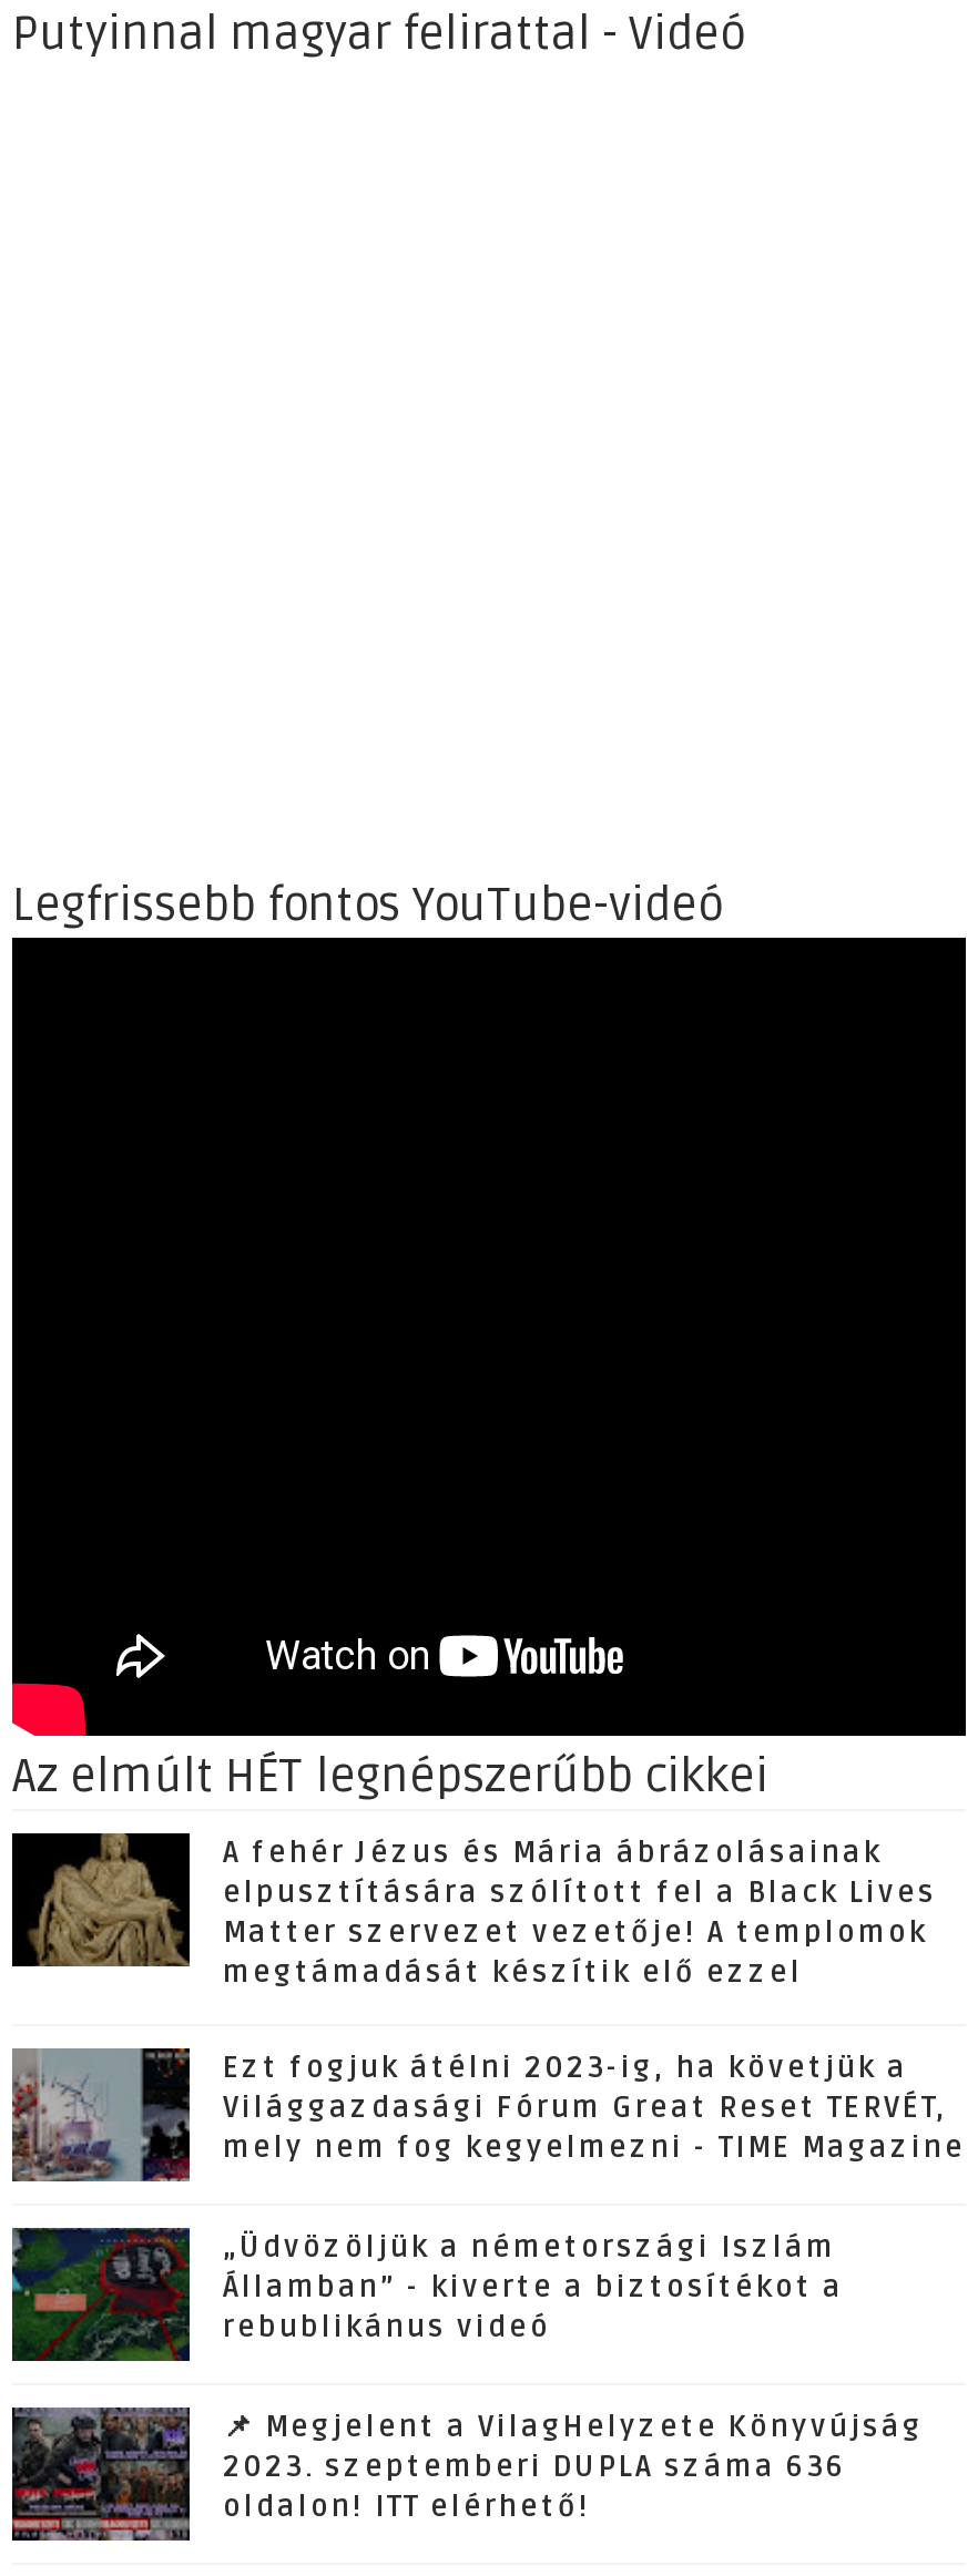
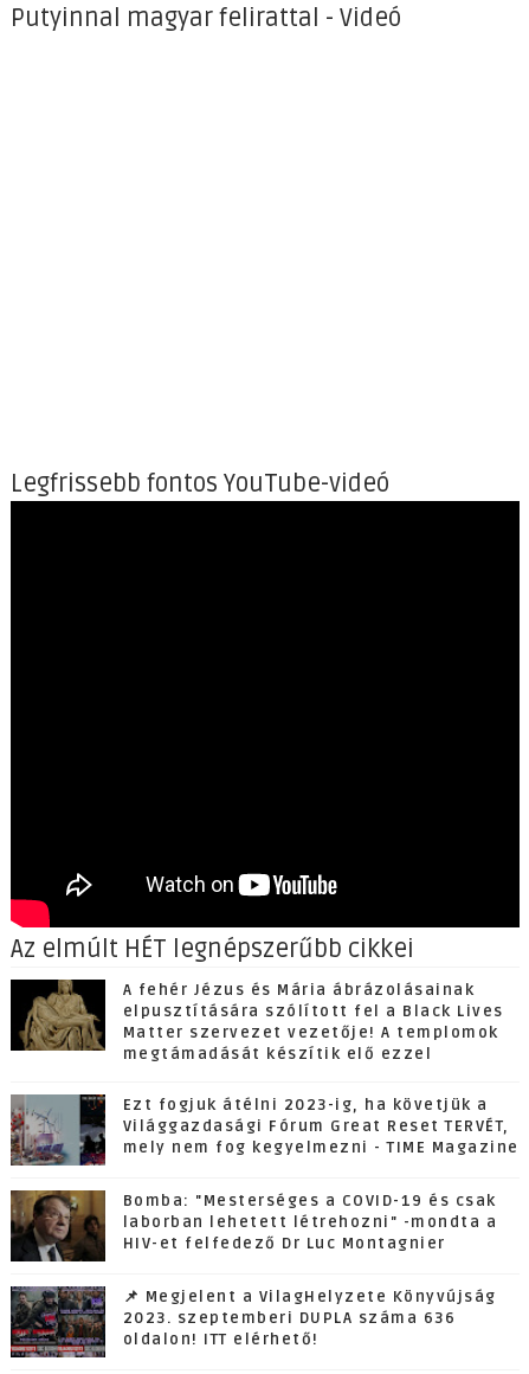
[10,2226,844,2361] [image] | „Üdvözöljük a németországi Iszlám | Államban” - kiverte a biztosítékot a | rebublikánus videó -> [9,1189,498,1261] [image] | Bomba: "Mesterséges a COVID-19 és csak | laborban lehetett létrehozni" -mondta a | HIV-et felfedező Dr Luc Montagnier

